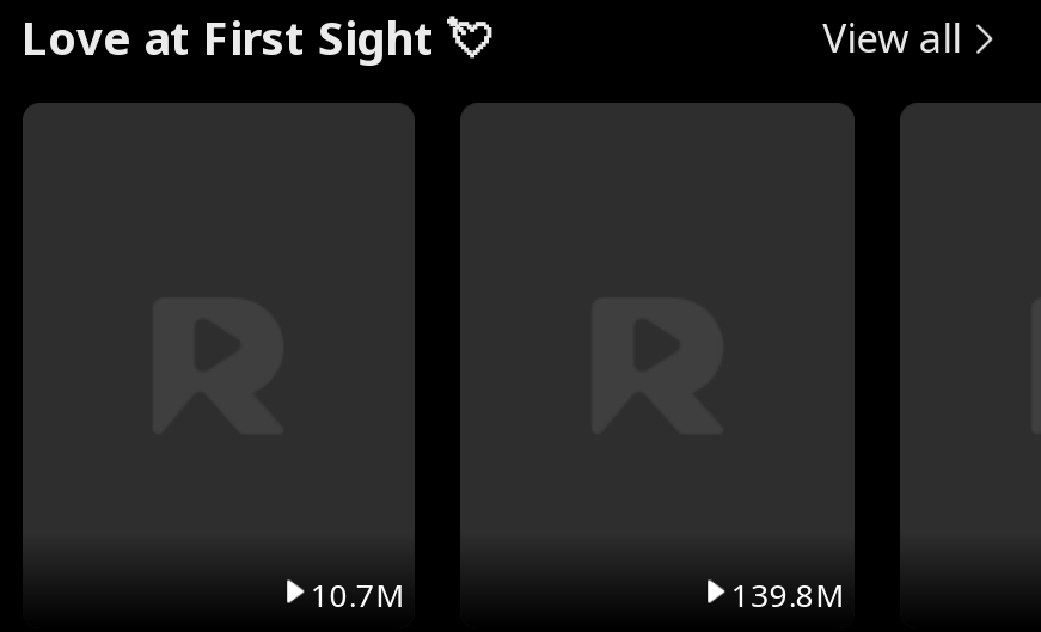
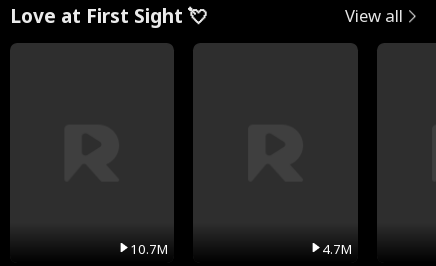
[731,573,841,616] 139.8M -> [322,240,352,258] 4.7M

